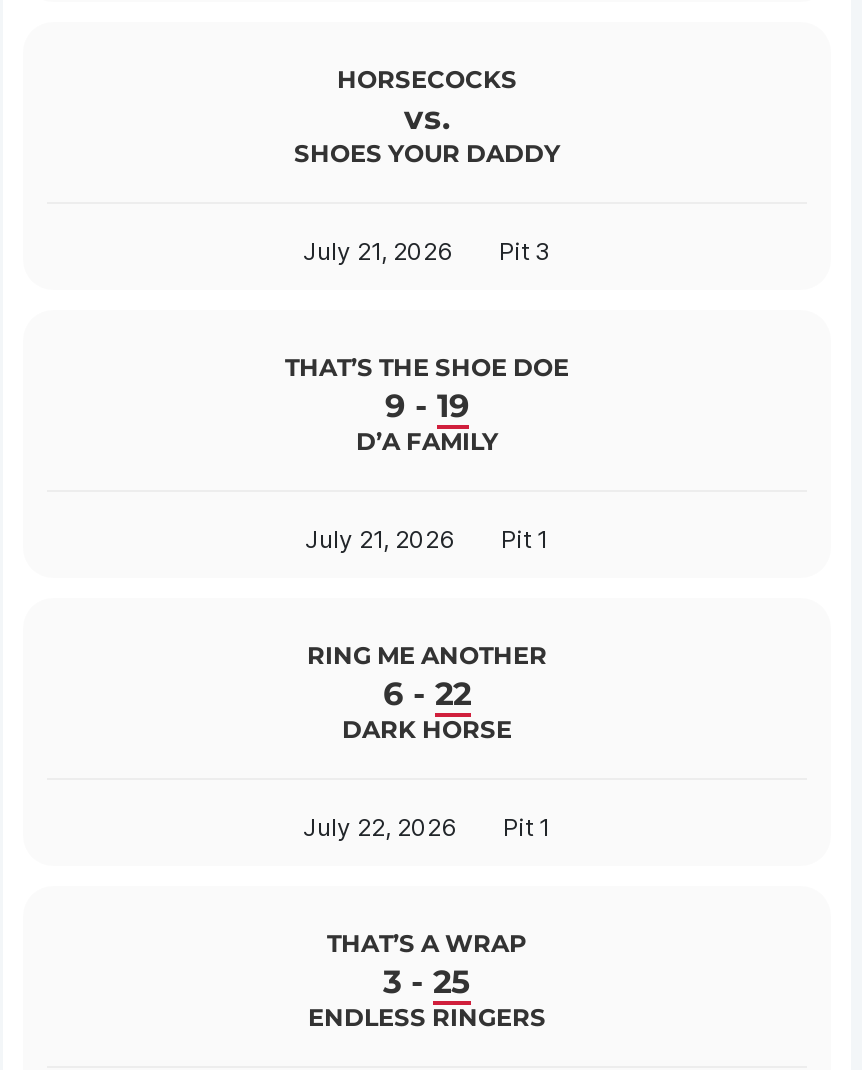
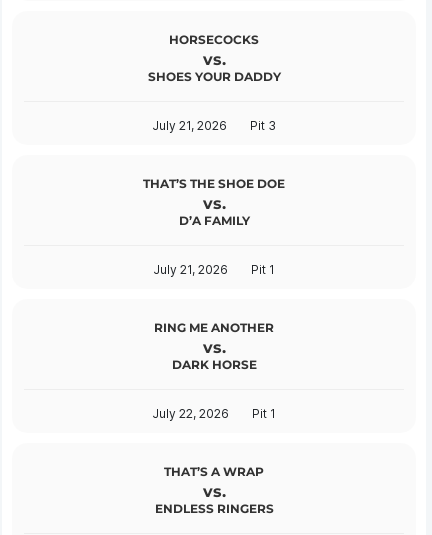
[385,386,469,424] 9 - 19 -> [202,193,225,212] vs.
[383,674,471,712] 6 - 22 -> [202,337,225,356] vs.
[383,962,471,1000] 3 - 25 -> [202,481,225,500] vs.

